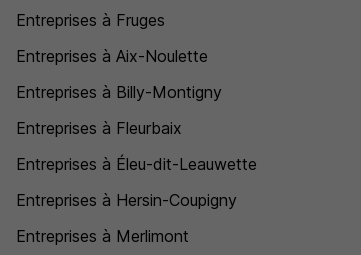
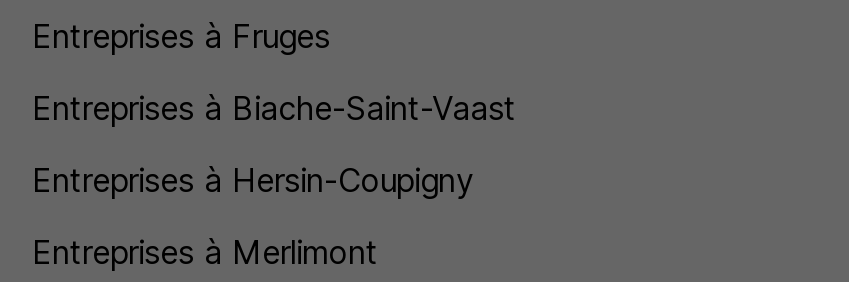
[16,46,257,174] Entreprises à Aix-Noulette | Entreprises à Billy-Montigny | Entreprises à Fleurbaix | Entreprises à Éleu-dit-Leauwette -> [32,88,516,128] Entreprises à Biache-Saint-Vaast

